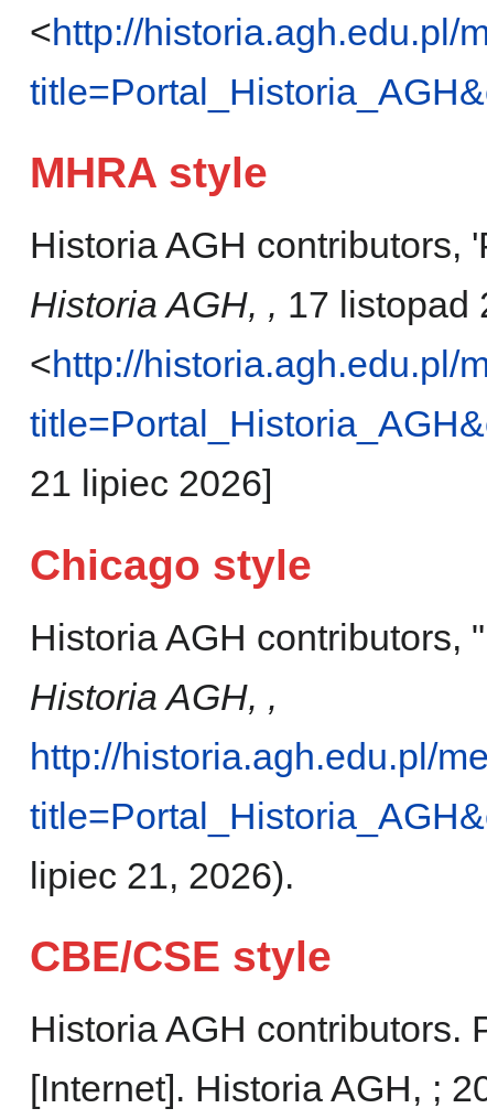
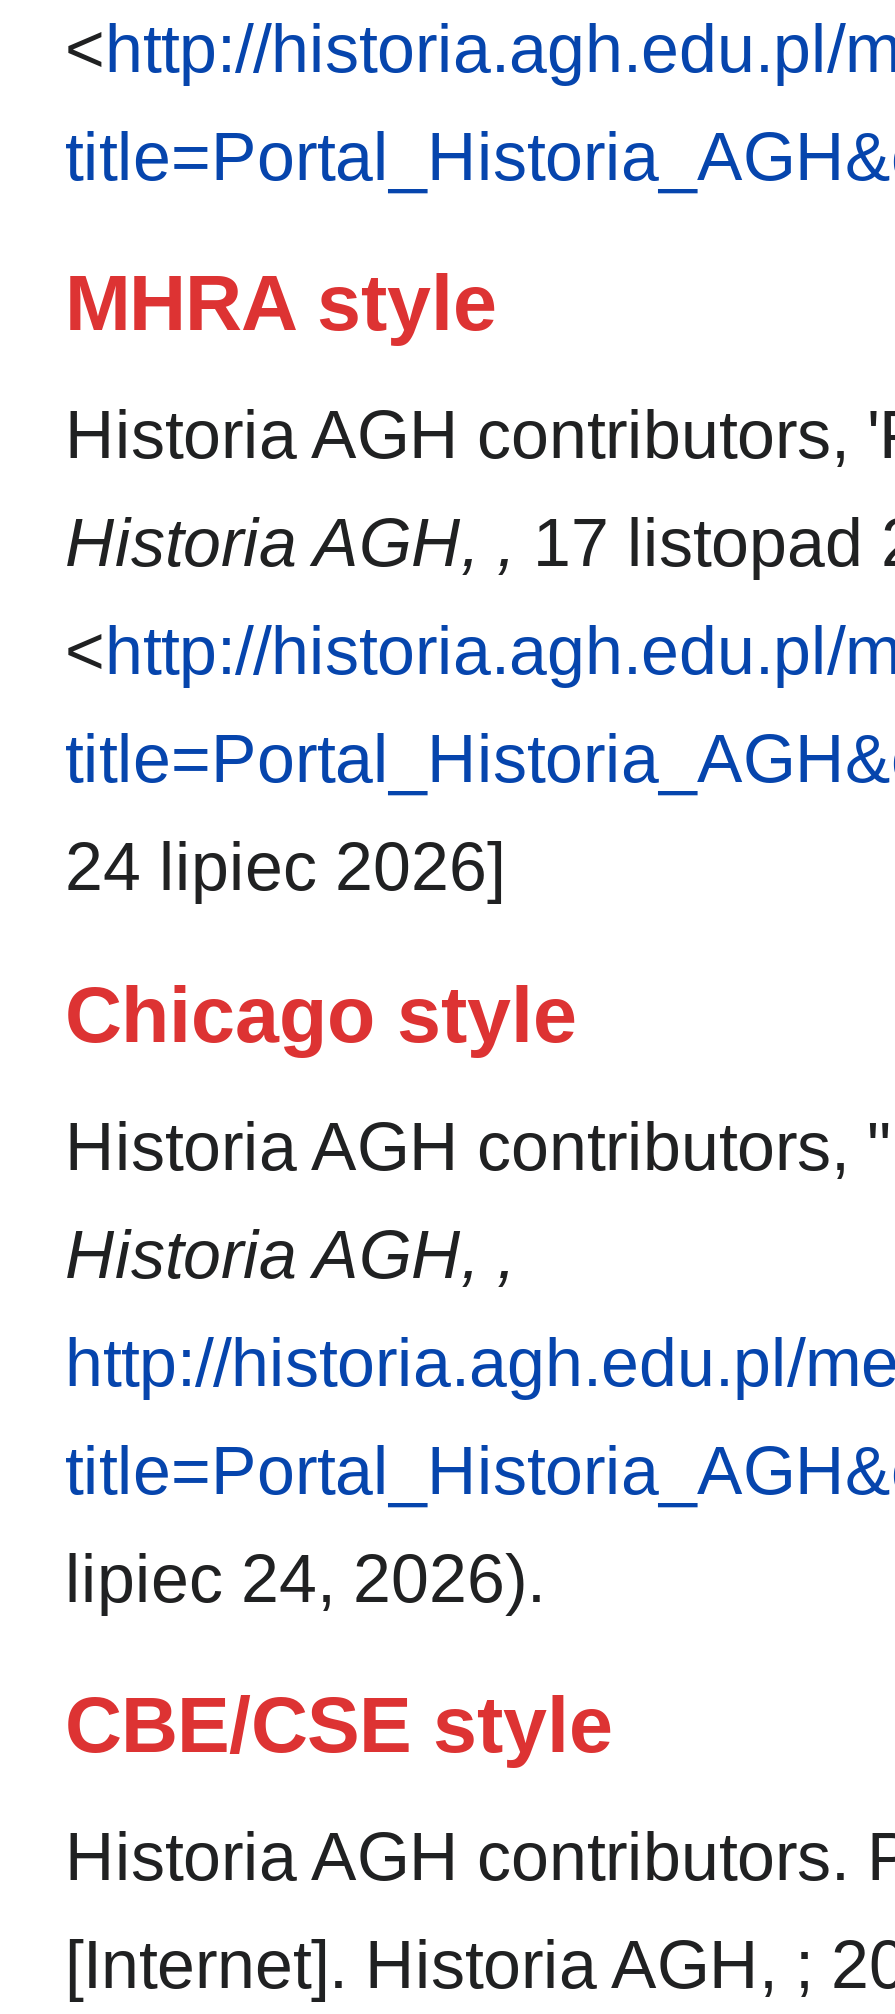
[30,462,272,504] 21 lipiec 2026] -> [65,829,505,905] 24 lipiec 2026]
[30,854,294,896] lipiec 21, 2026). -> [65,1540,545,1616] lipiec 24, 2026).

